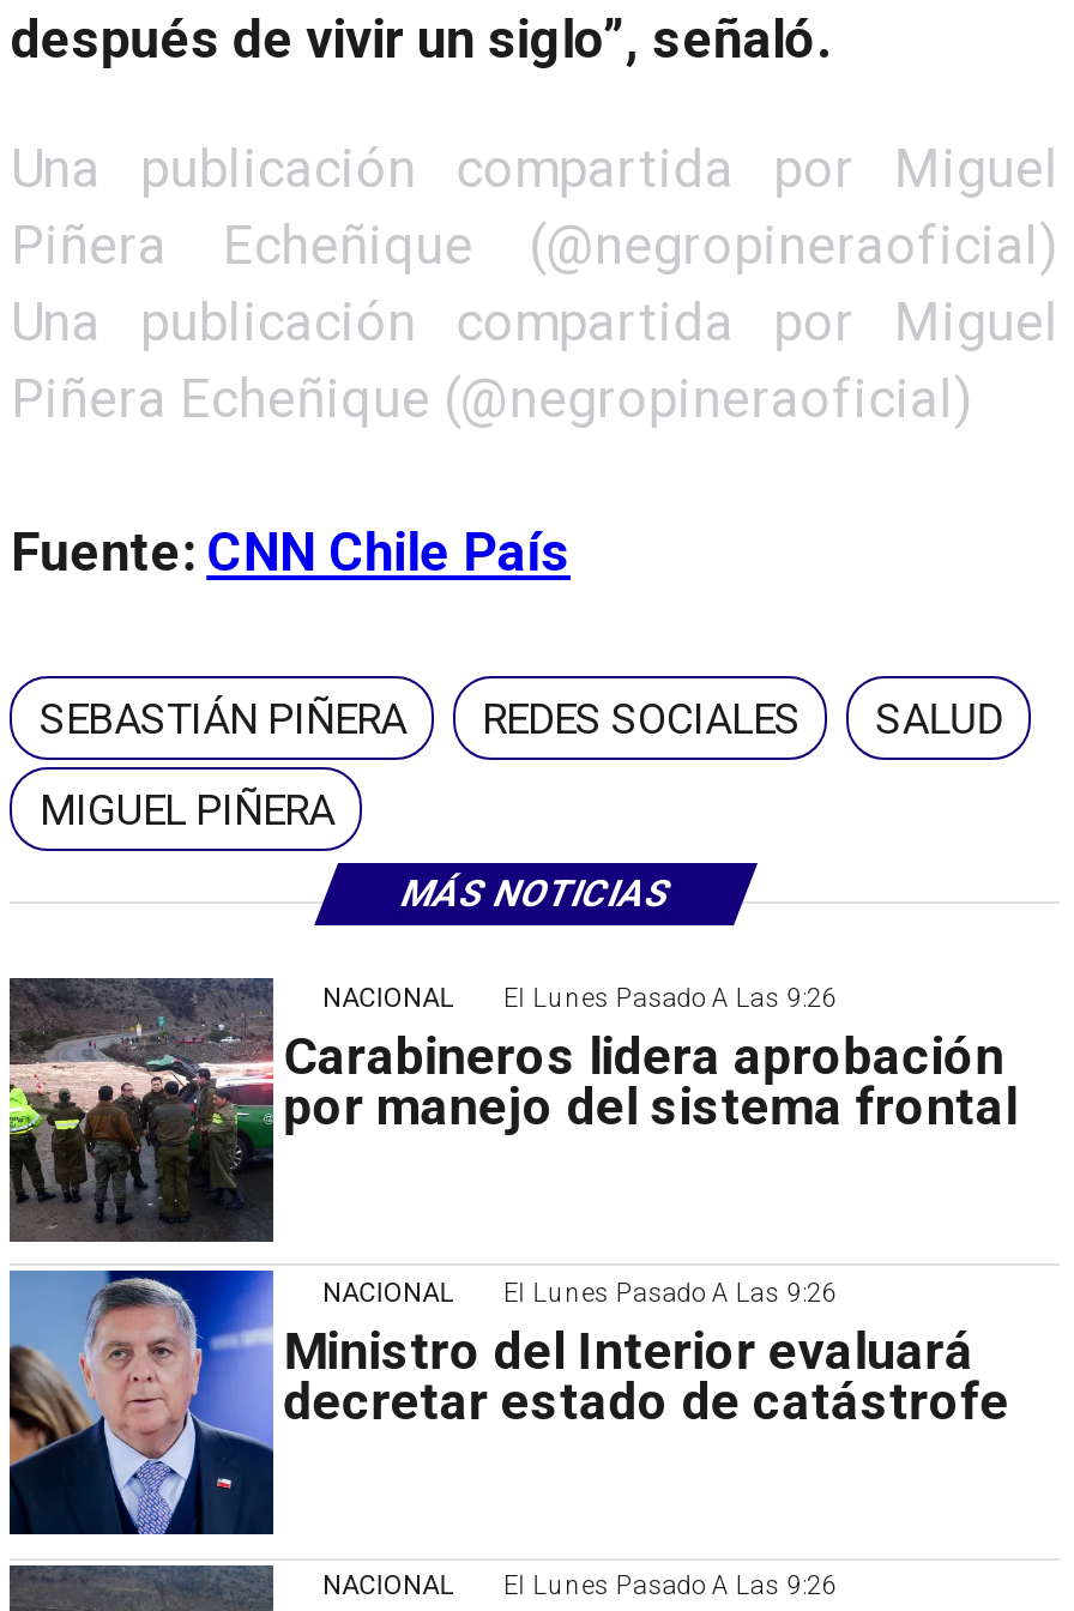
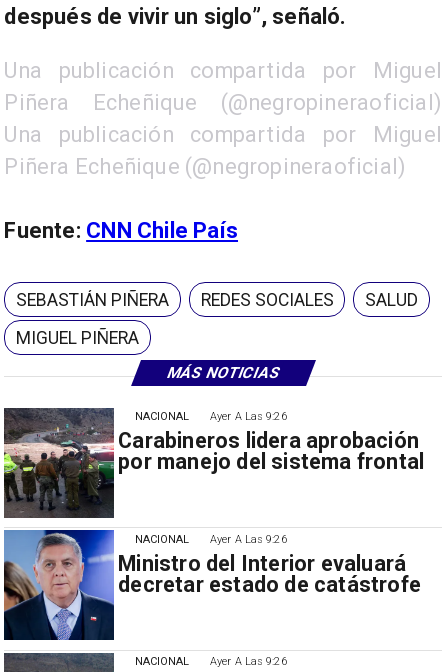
[504,983,836,1015] El Lunes Pasado A Las 9:26 -> [210,410,287,423] Ayer A Las 9:26
[504,1277,836,1308] El Lunes Pasado A Las 9:26 -> [210,533,287,546] Ayer A Las 9:26
[504,1571,836,1602] El Lunes Pasado A Las 9:26 -> [210,655,287,668] Ayer A Las 9:26

